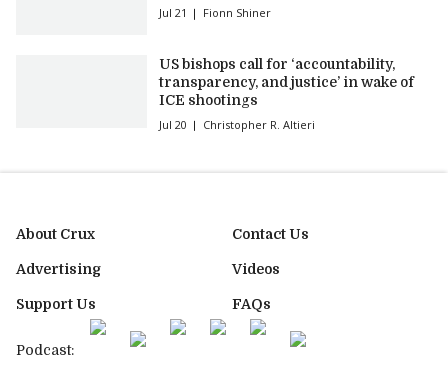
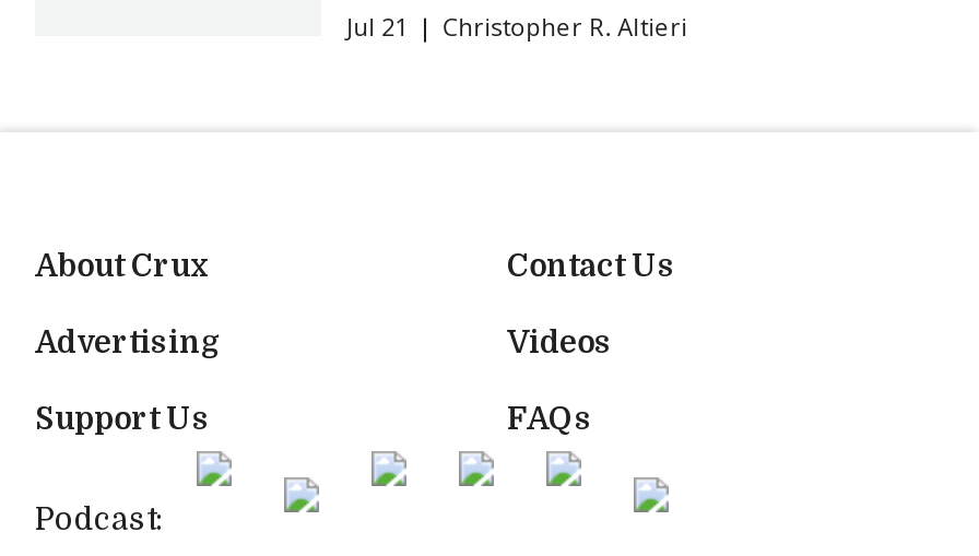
[159,5,414,132] Fionn Shiner | US bishops call for ‘accountability, | transparency, and justice’ in wake of | ICE shootings | Jul 20 -> none

